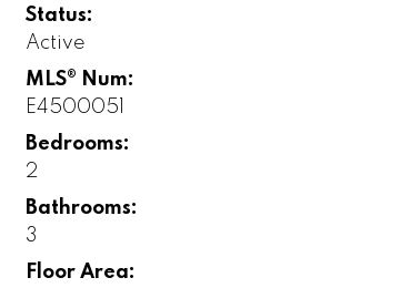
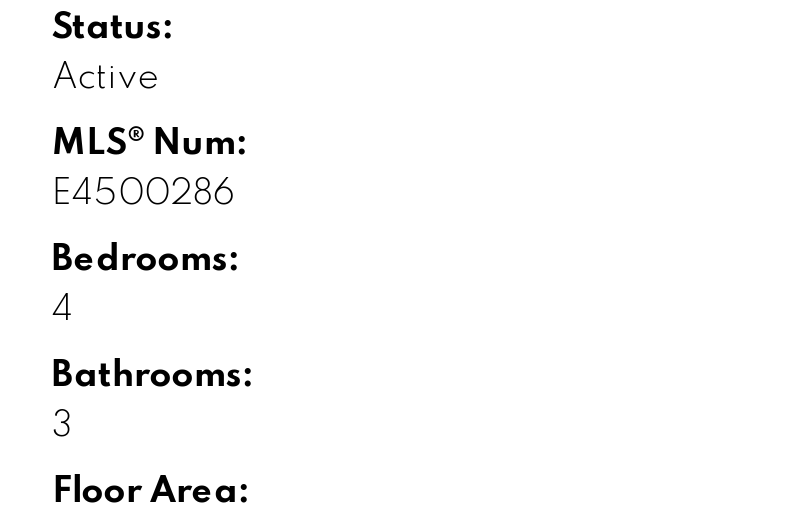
[25,97,124,117] E4500051 -> [52,175,234,211] E4500286
[25,161,38,181] 2 -> [52,291,74,327] 4

